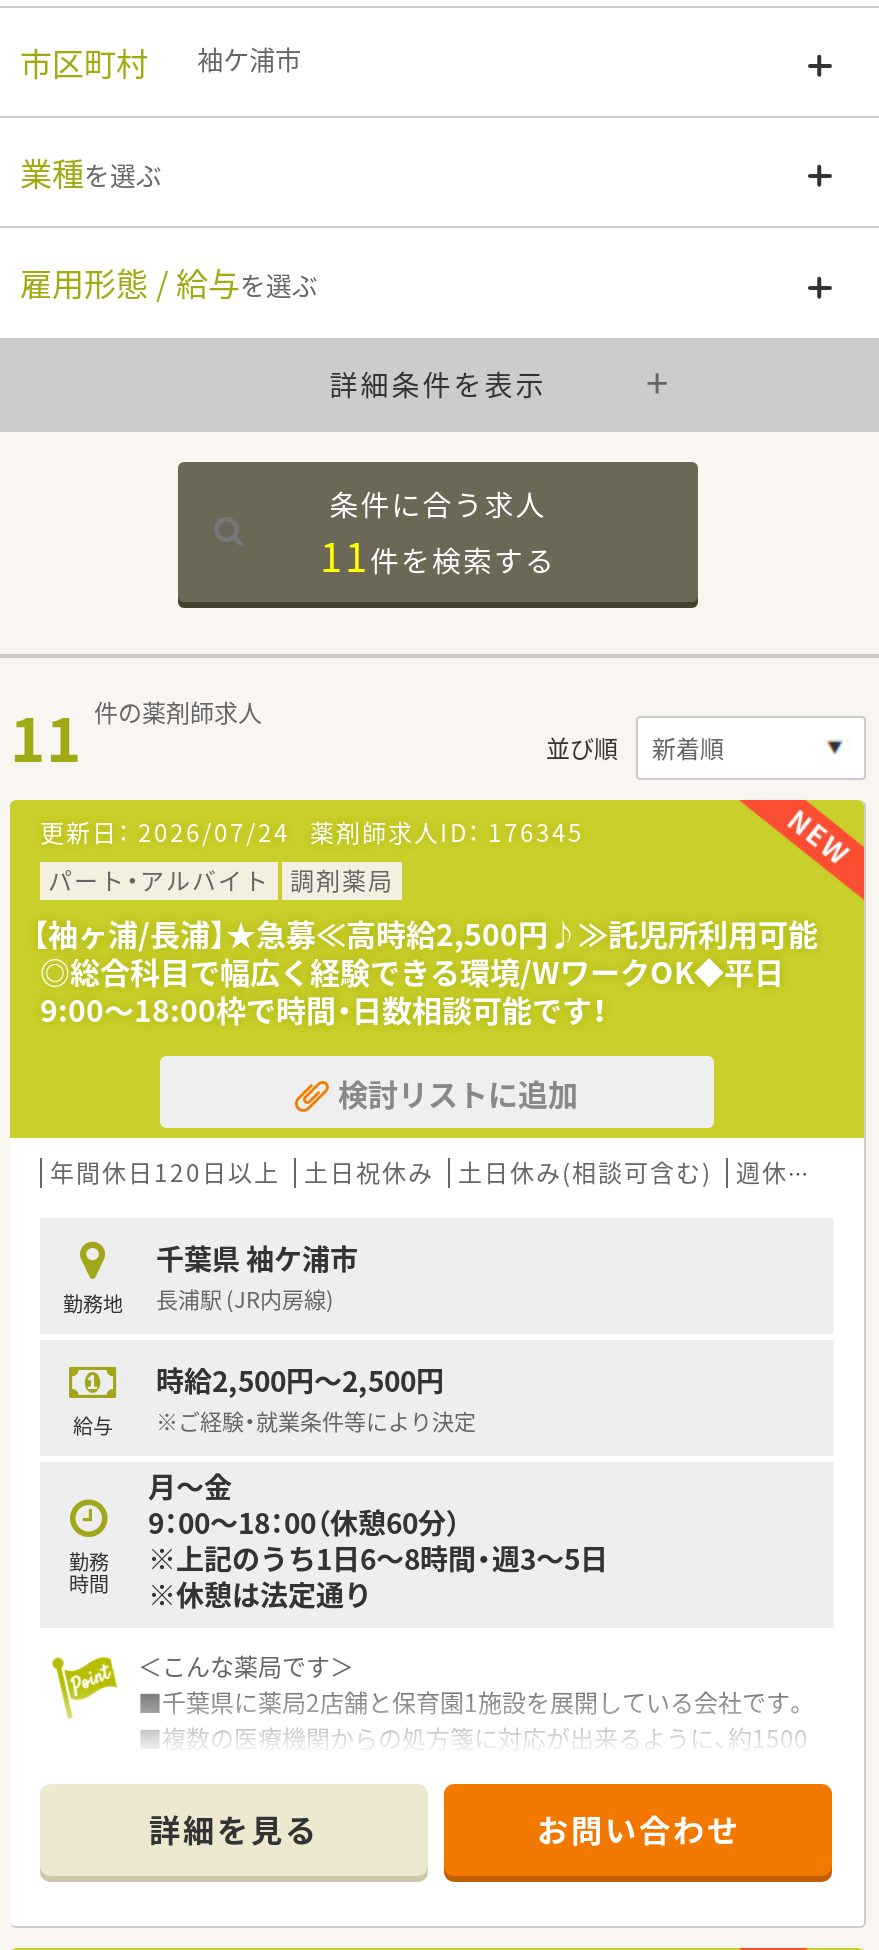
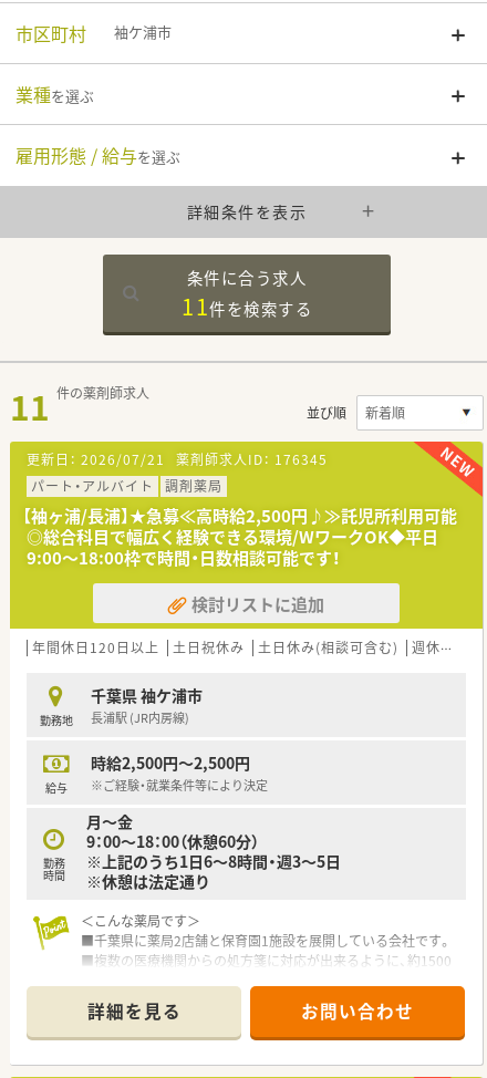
[40,815,584,851] 更新日：2026/07/24 薬剤師求人ID：176345 -> [27,450,328,470] 更新日：2026/07/21 薬剤師求人ID：176345

